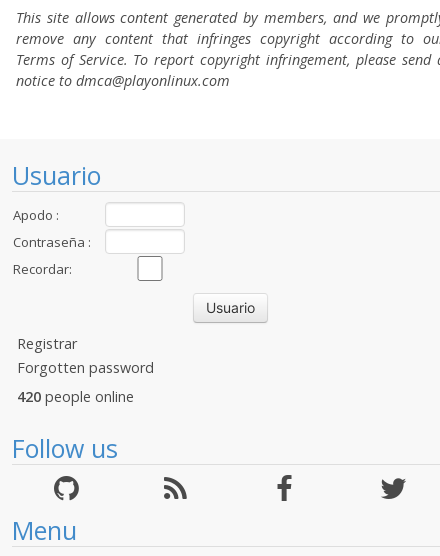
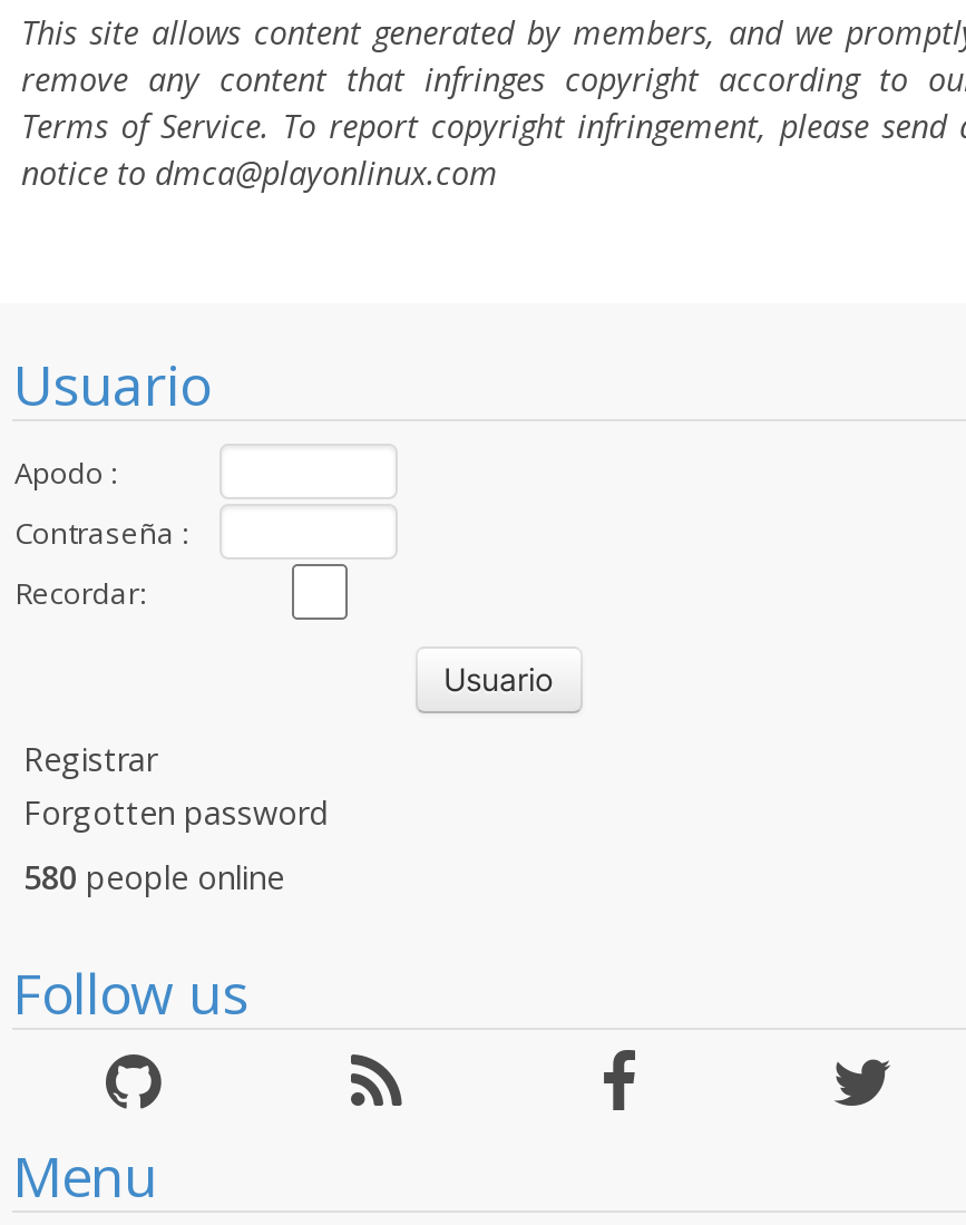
[17,387,134,406] 420 people online -> [23,856,284,898] 580 people online

